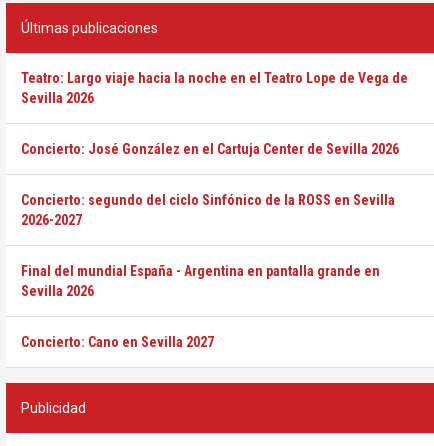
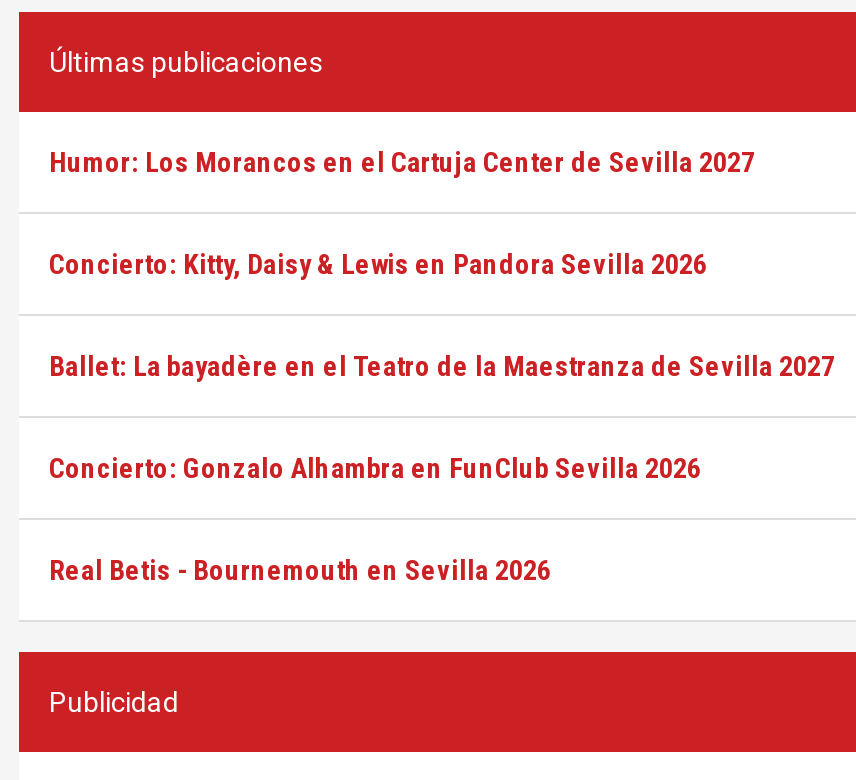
[21,70,408,106] Teatro: Largo viaje hacia la noche en el Teatro Lope de Vega de | Sevilla 2026 -> [49,146,755,178] Humor: Los Morancos en el Cartuja Center de Sevilla 2027
[21,141,399,157] Concierto: José González en el Cartuja Center de Sevilla 2026 -> [49,248,707,280] Concierto: Kitty, Daisy & Lewis en Pandora Sevilla 2026
[21,192,395,228] Concierto: segundo del ciclo Sinfónico de la ROSS en Sevilla | 2026-2027 -> [49,350,835,382] Ballet: La bayadère en el Teatro de la Maestranza de Sevilla 2027
[21,263,380,299] Final del mundial España - Argentina en pantalla grande en | Sevilla 2026 -> [49,452,701,484] Concierto: Gonzalo Alhambra en FunClub Sevilla 2026
[21,334,214,350] Concierto: Cano en Sevilla 2027 -> [49,554,551,586] Real Betis - Bournemouth en Sevilla 2026

